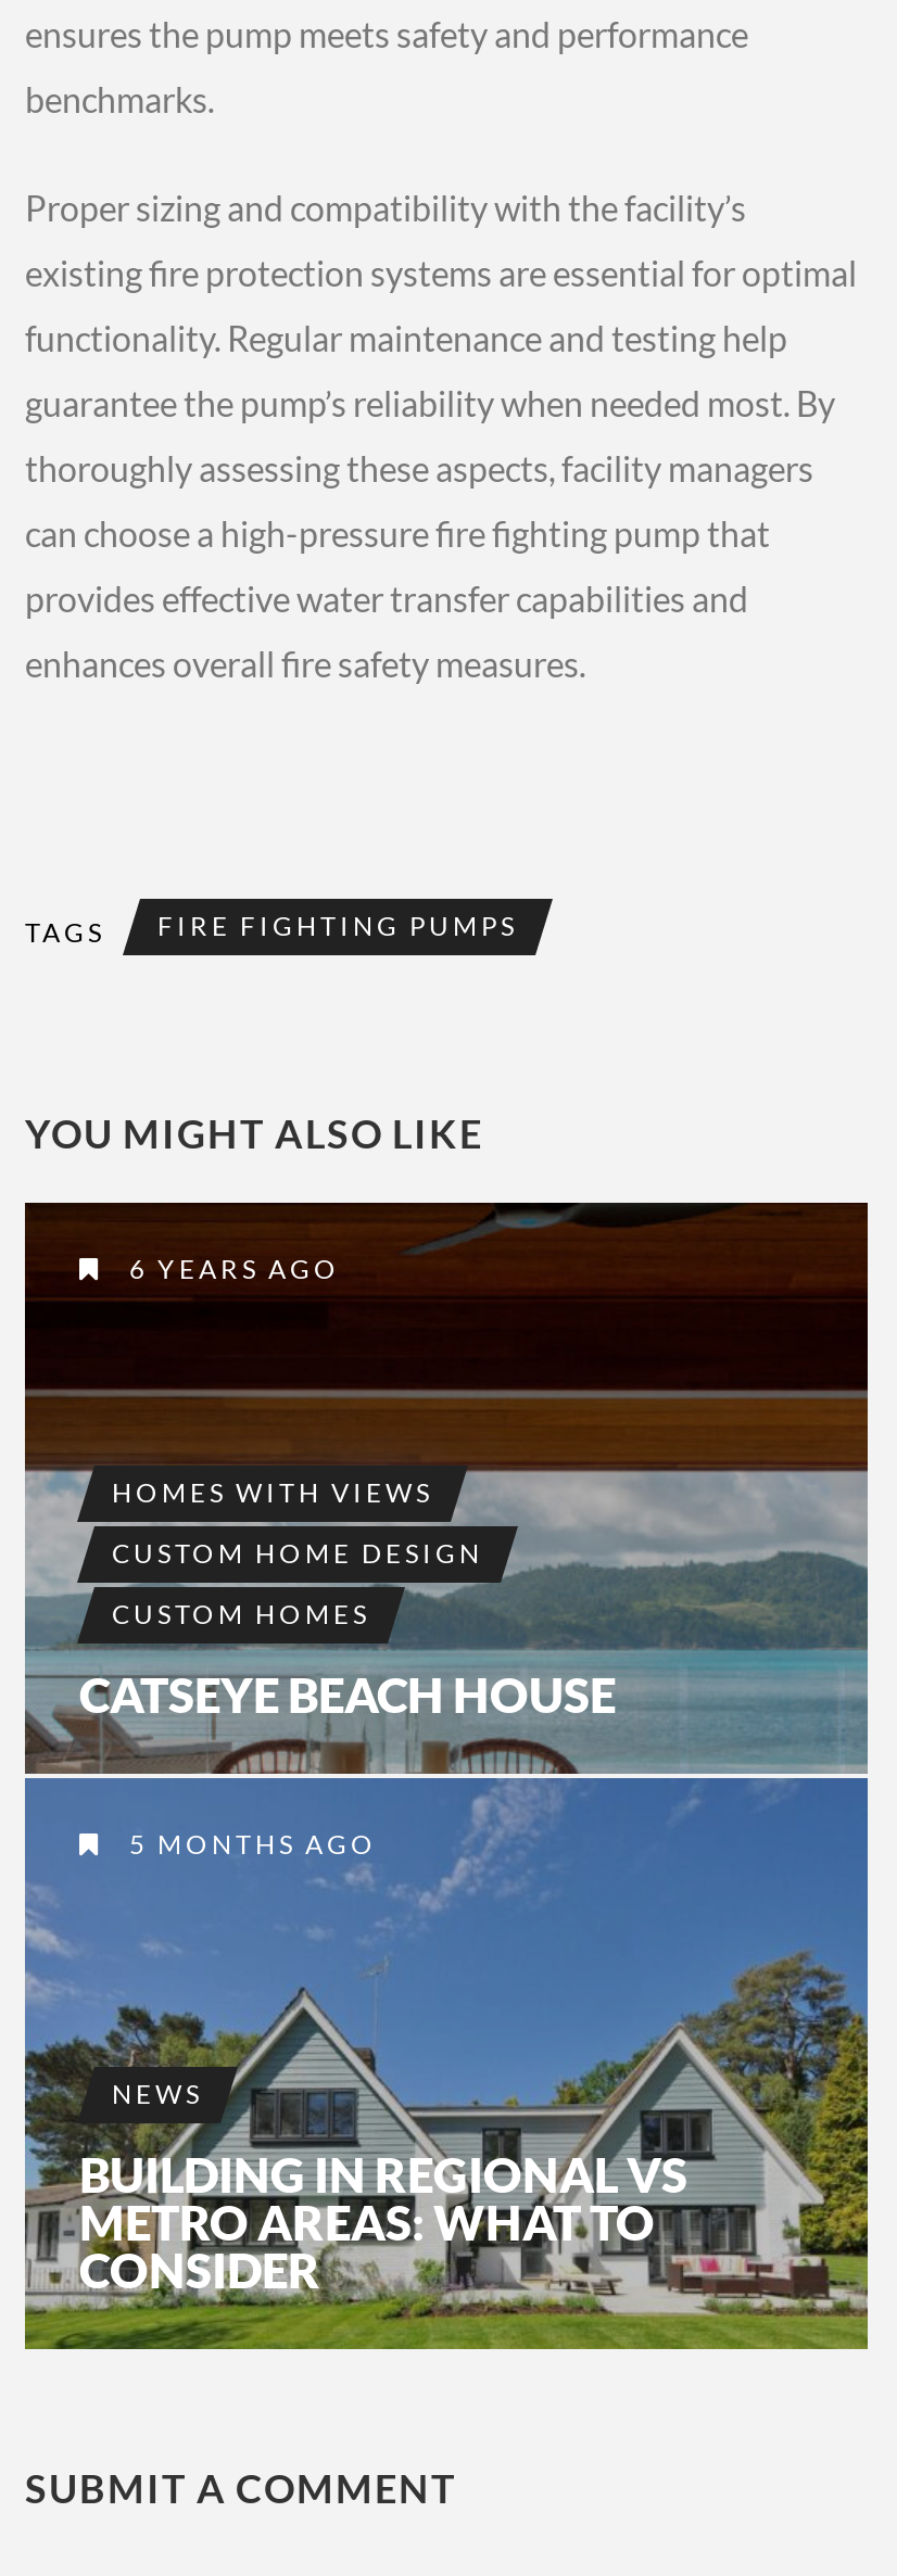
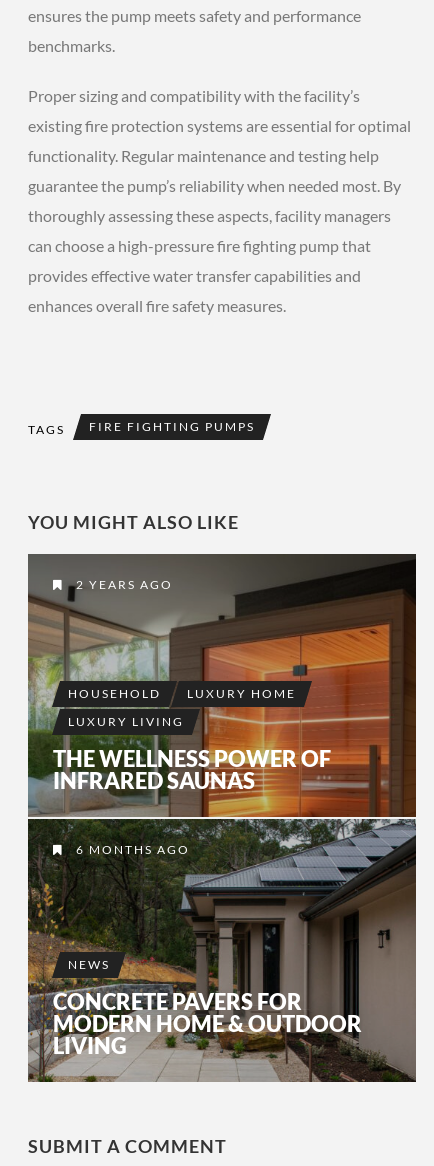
[23,1205,870,2351] [image] | 6 YEARS AGO -> [27,554,417,1083] [image] | 2 YEARS AGO
[79,1476,616,1860] HOMES WITH VIEWS | CUSTOM HOME DESIGN | CUSTOM HOMES | CATSEYE BEACH HOUSE | 5 MONTHS AGO -> [53,686,331,857] HOUSEHOLD | LUXURY HOME | LUXURY LIVING | THE WELLNESS POWER OF | INFRARED SAUNAS | 6 MONTHS AGO
[79,2145,687,2299] BUILDING IN REGIONAL VS | METRO AREAS: WHAT TO | CONSIDER -> [53,988,362,1059] CONCRETE PAVERS FOR | MODERN HOME & OUTDOOR | LIVING

